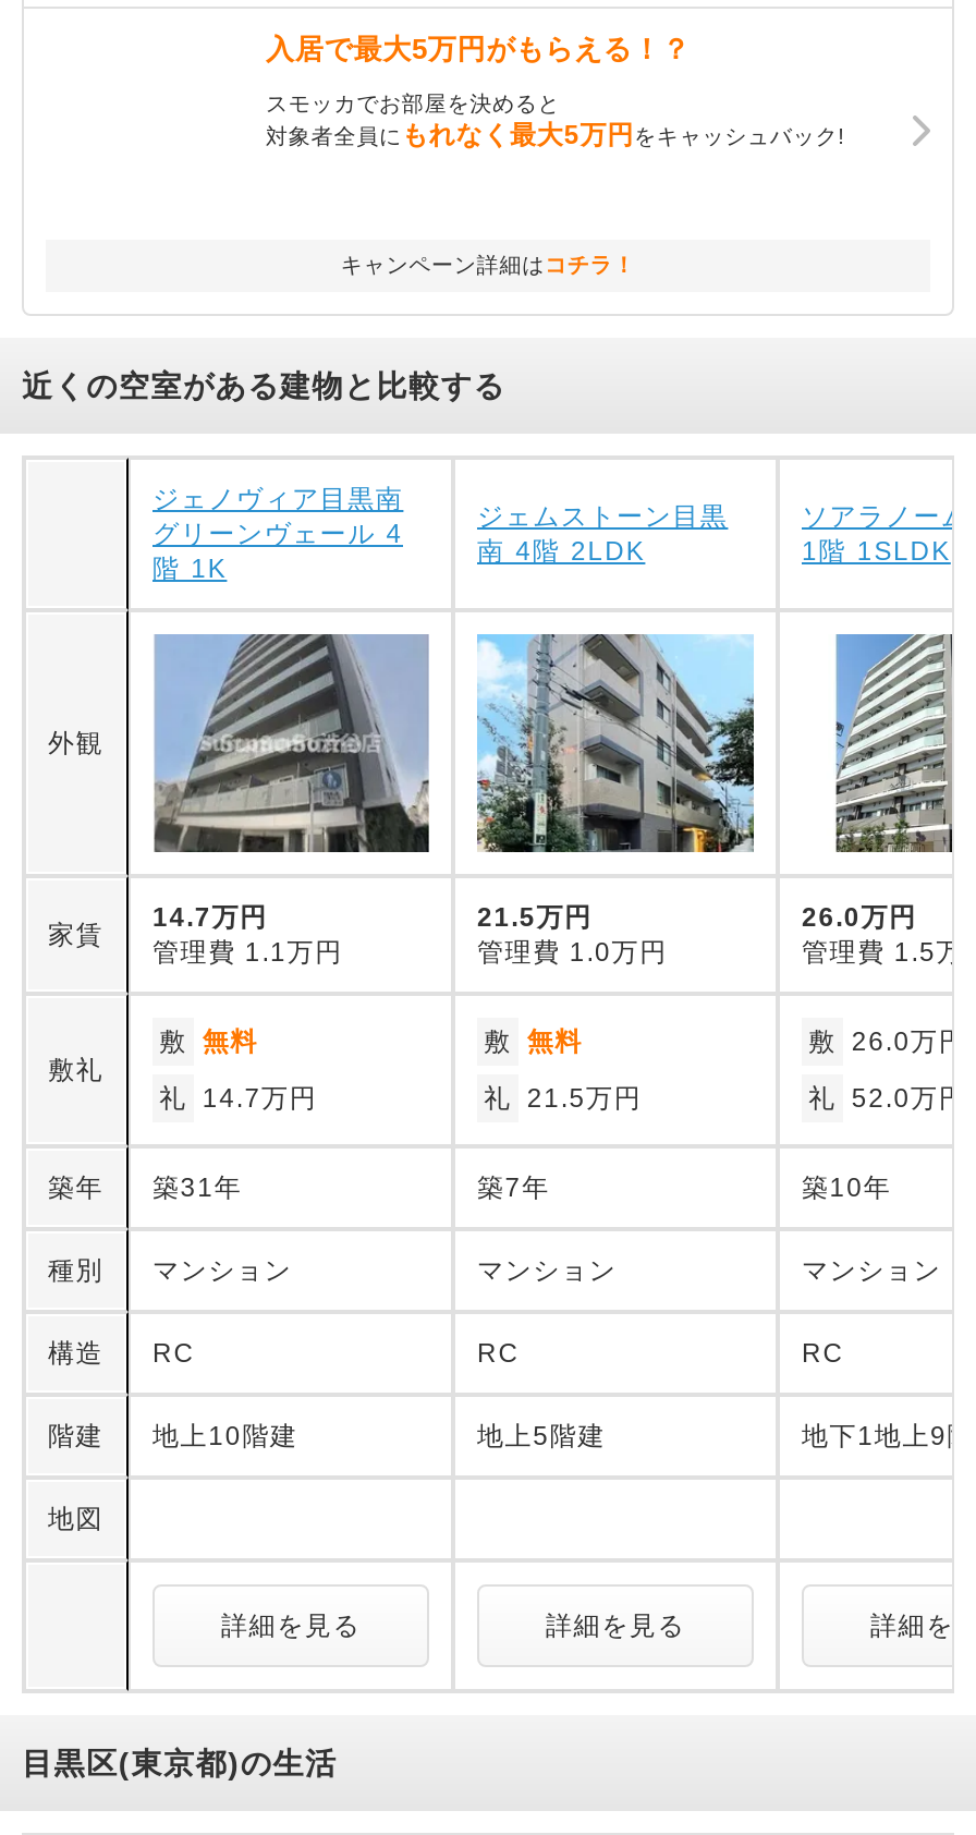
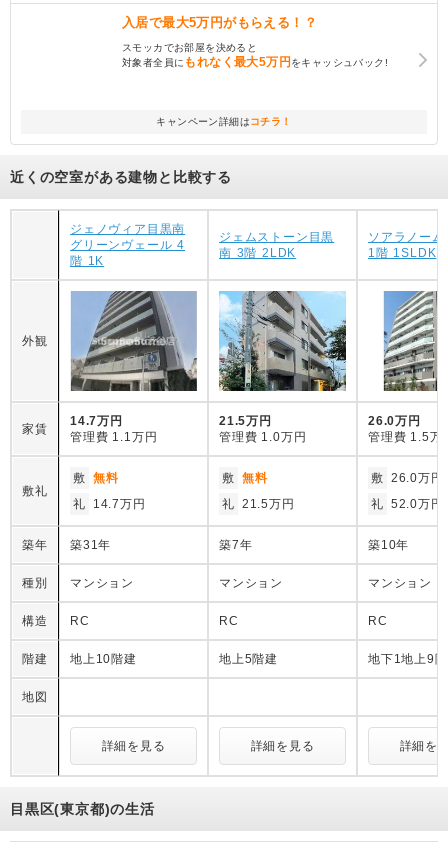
[477,535,645,566] 南 4階 2LDK -> [219,246,296,260] 南 3階 2LDK

